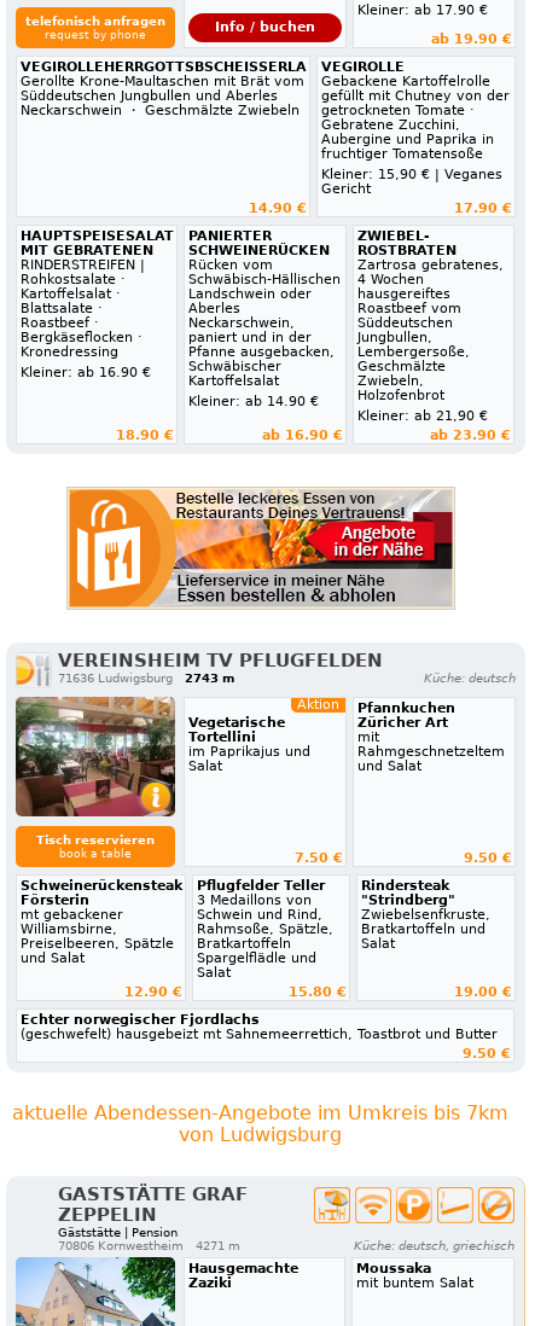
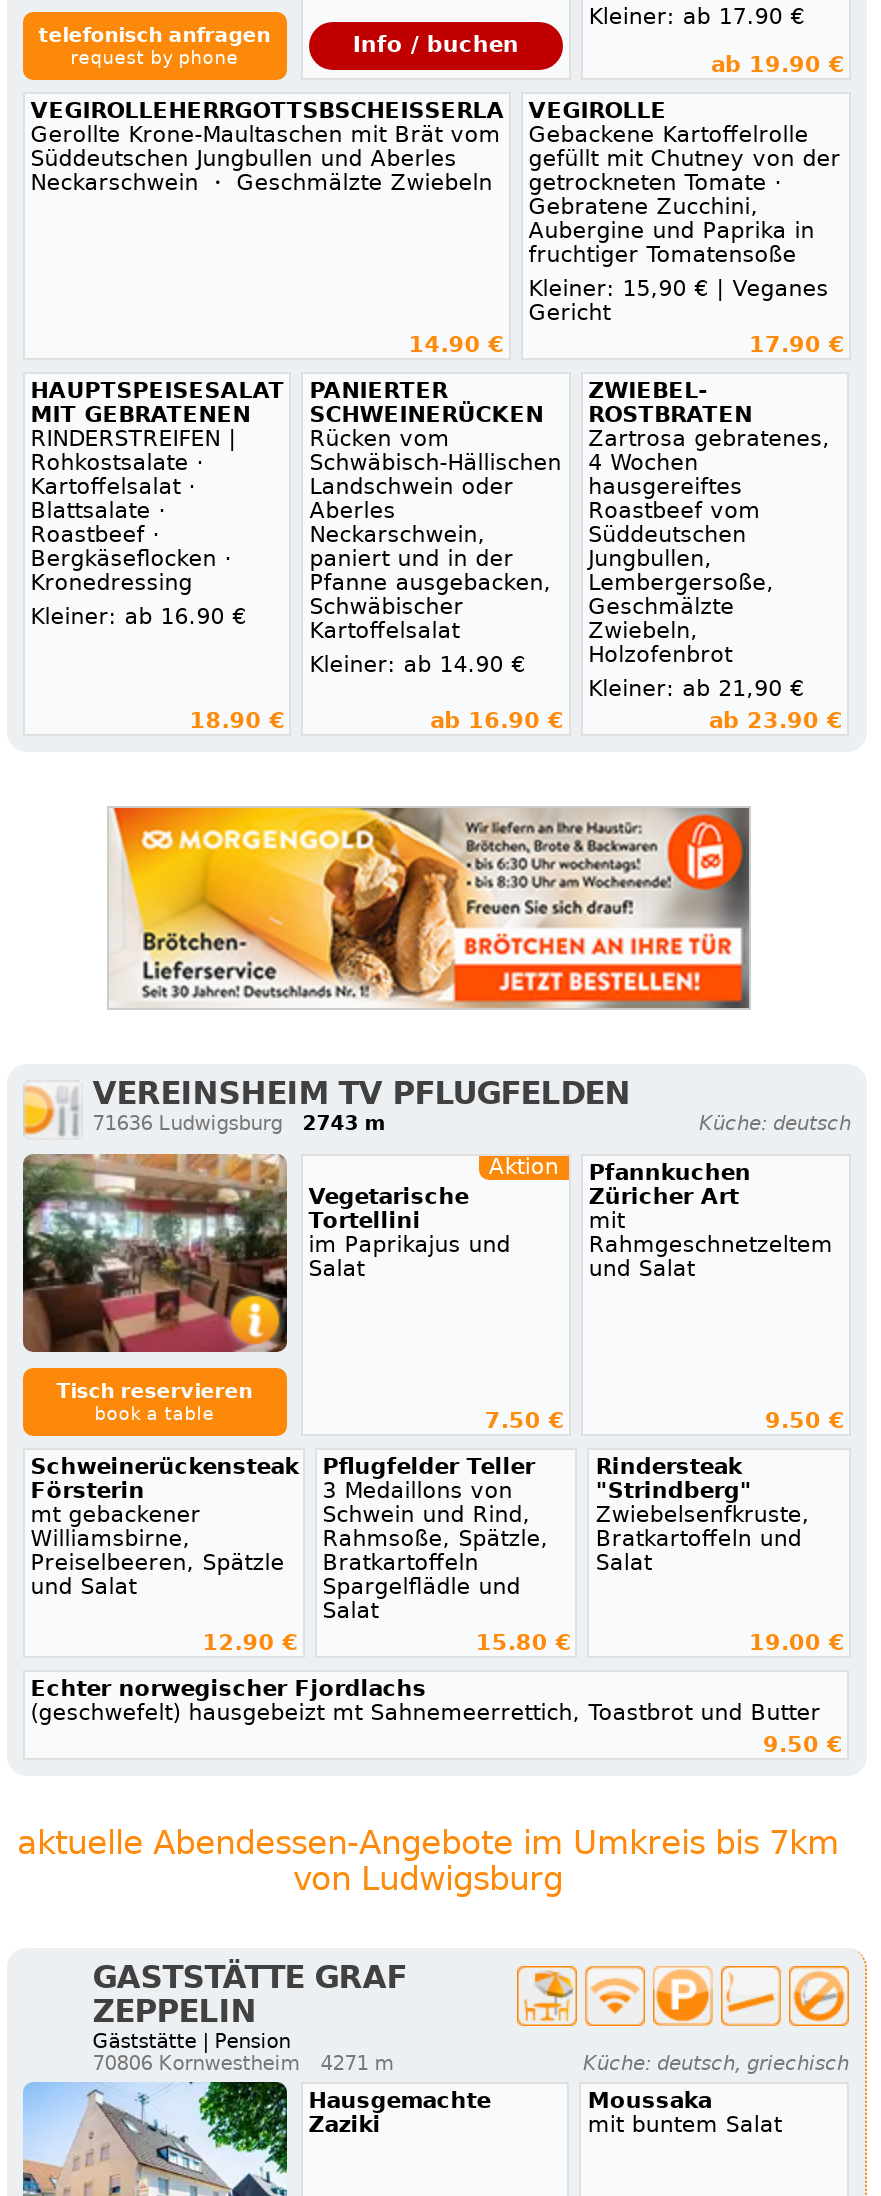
[68,488,454,609] [image] -> [111,806,751,1010] [image]

